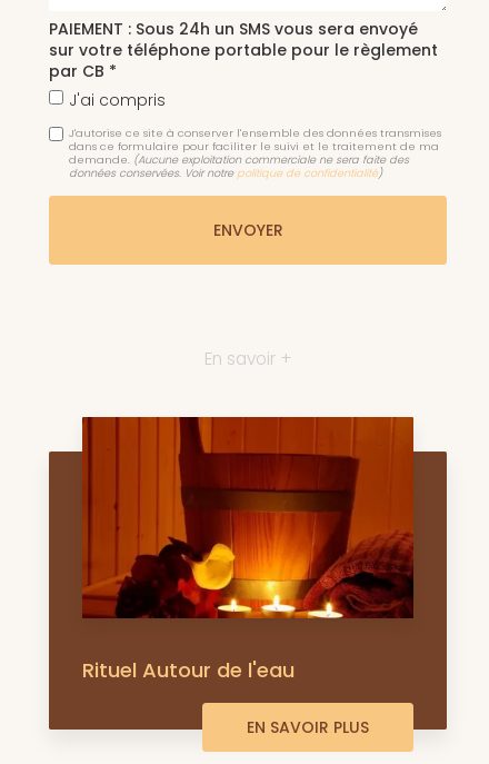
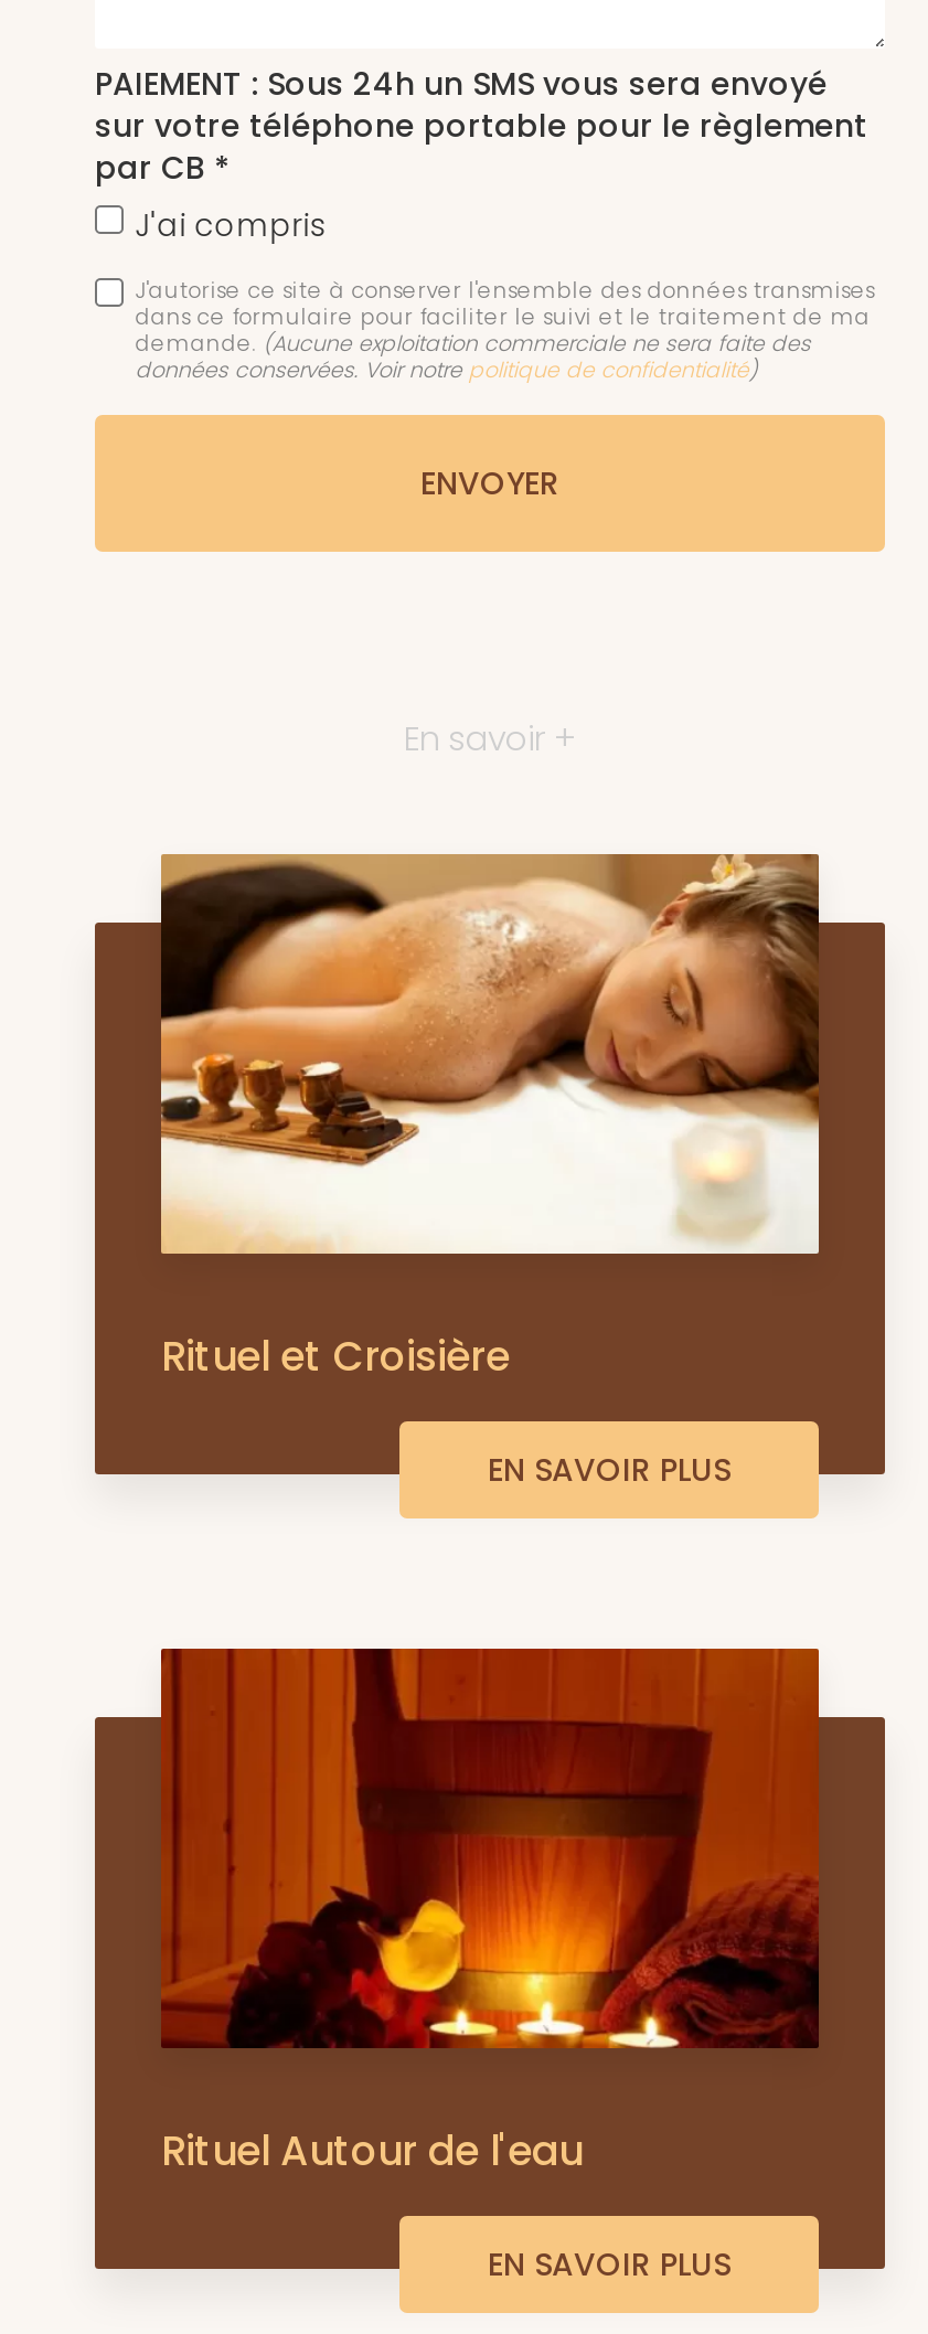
none -> [159,852,821,1492] [image] | Rituel et Croisière | EN SAVOIR PLUS

